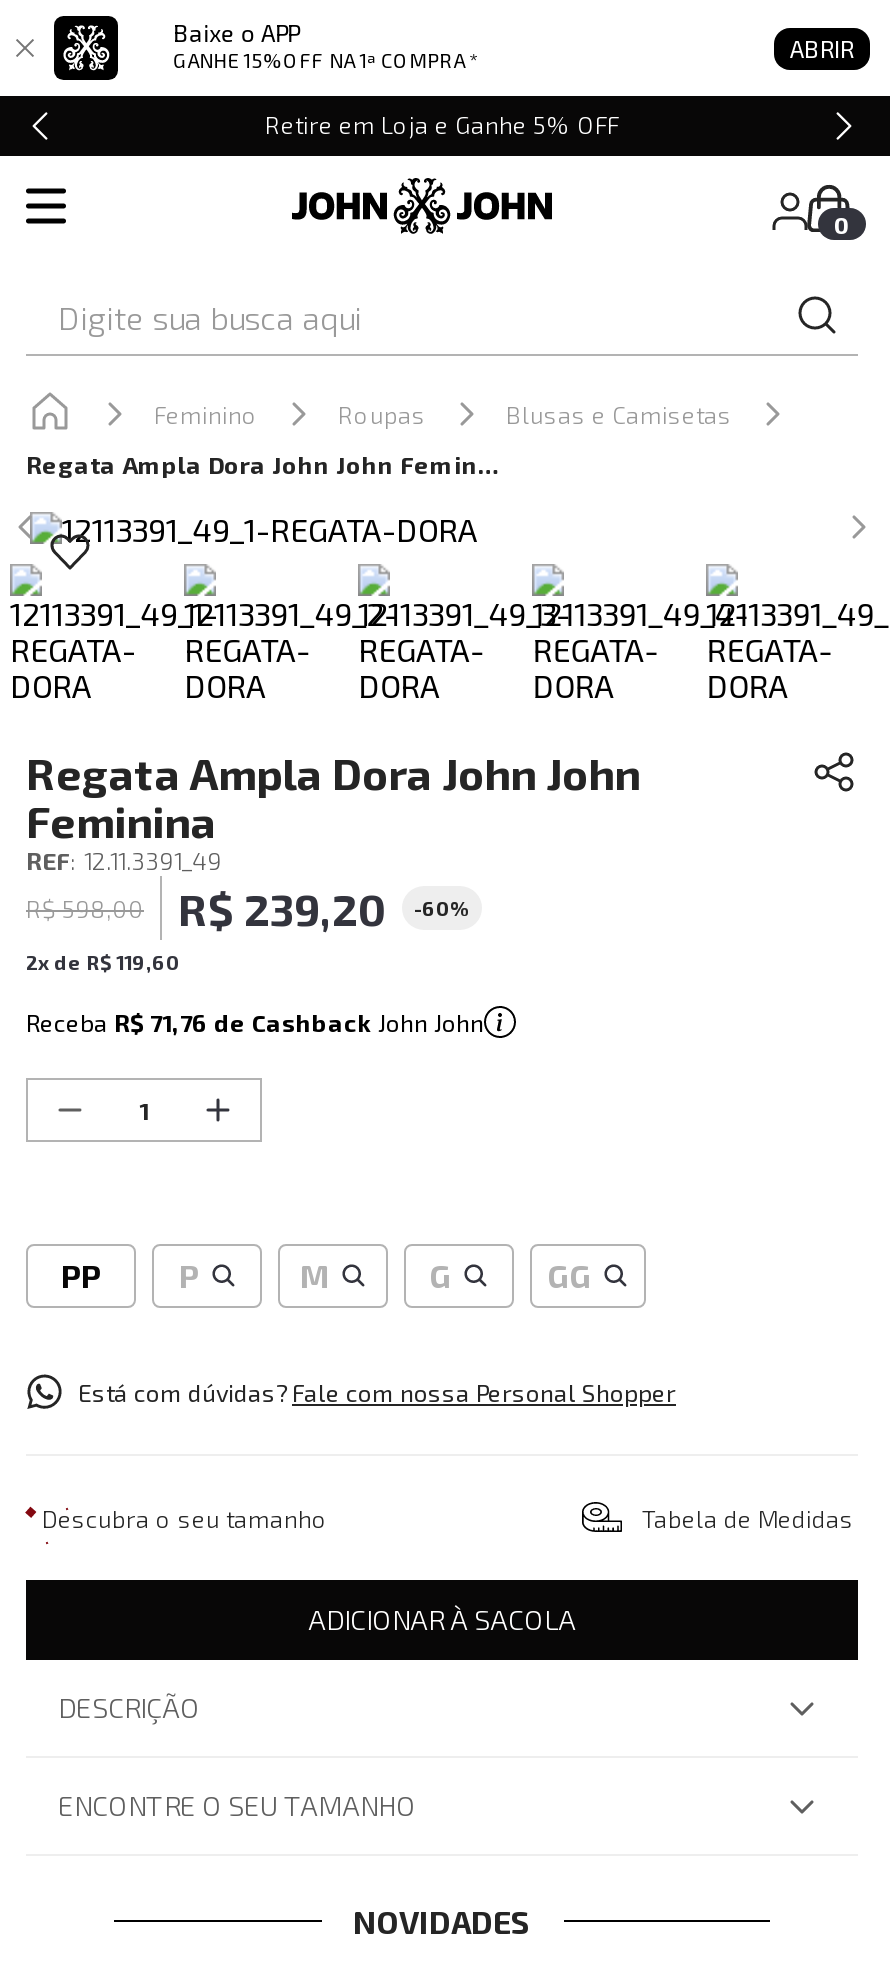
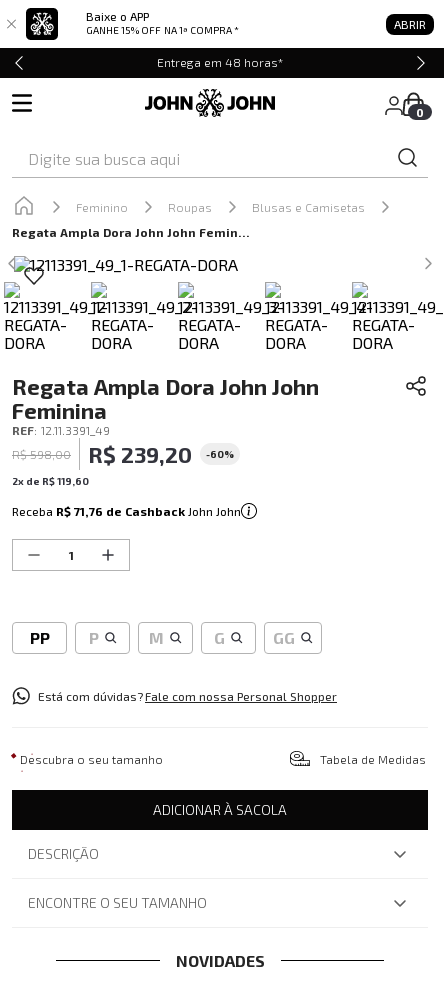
[265,110,619,138] Retire em Loja e Ganhe 5% OFF -> [157,55,283,69] Entrega em 48 horas*

